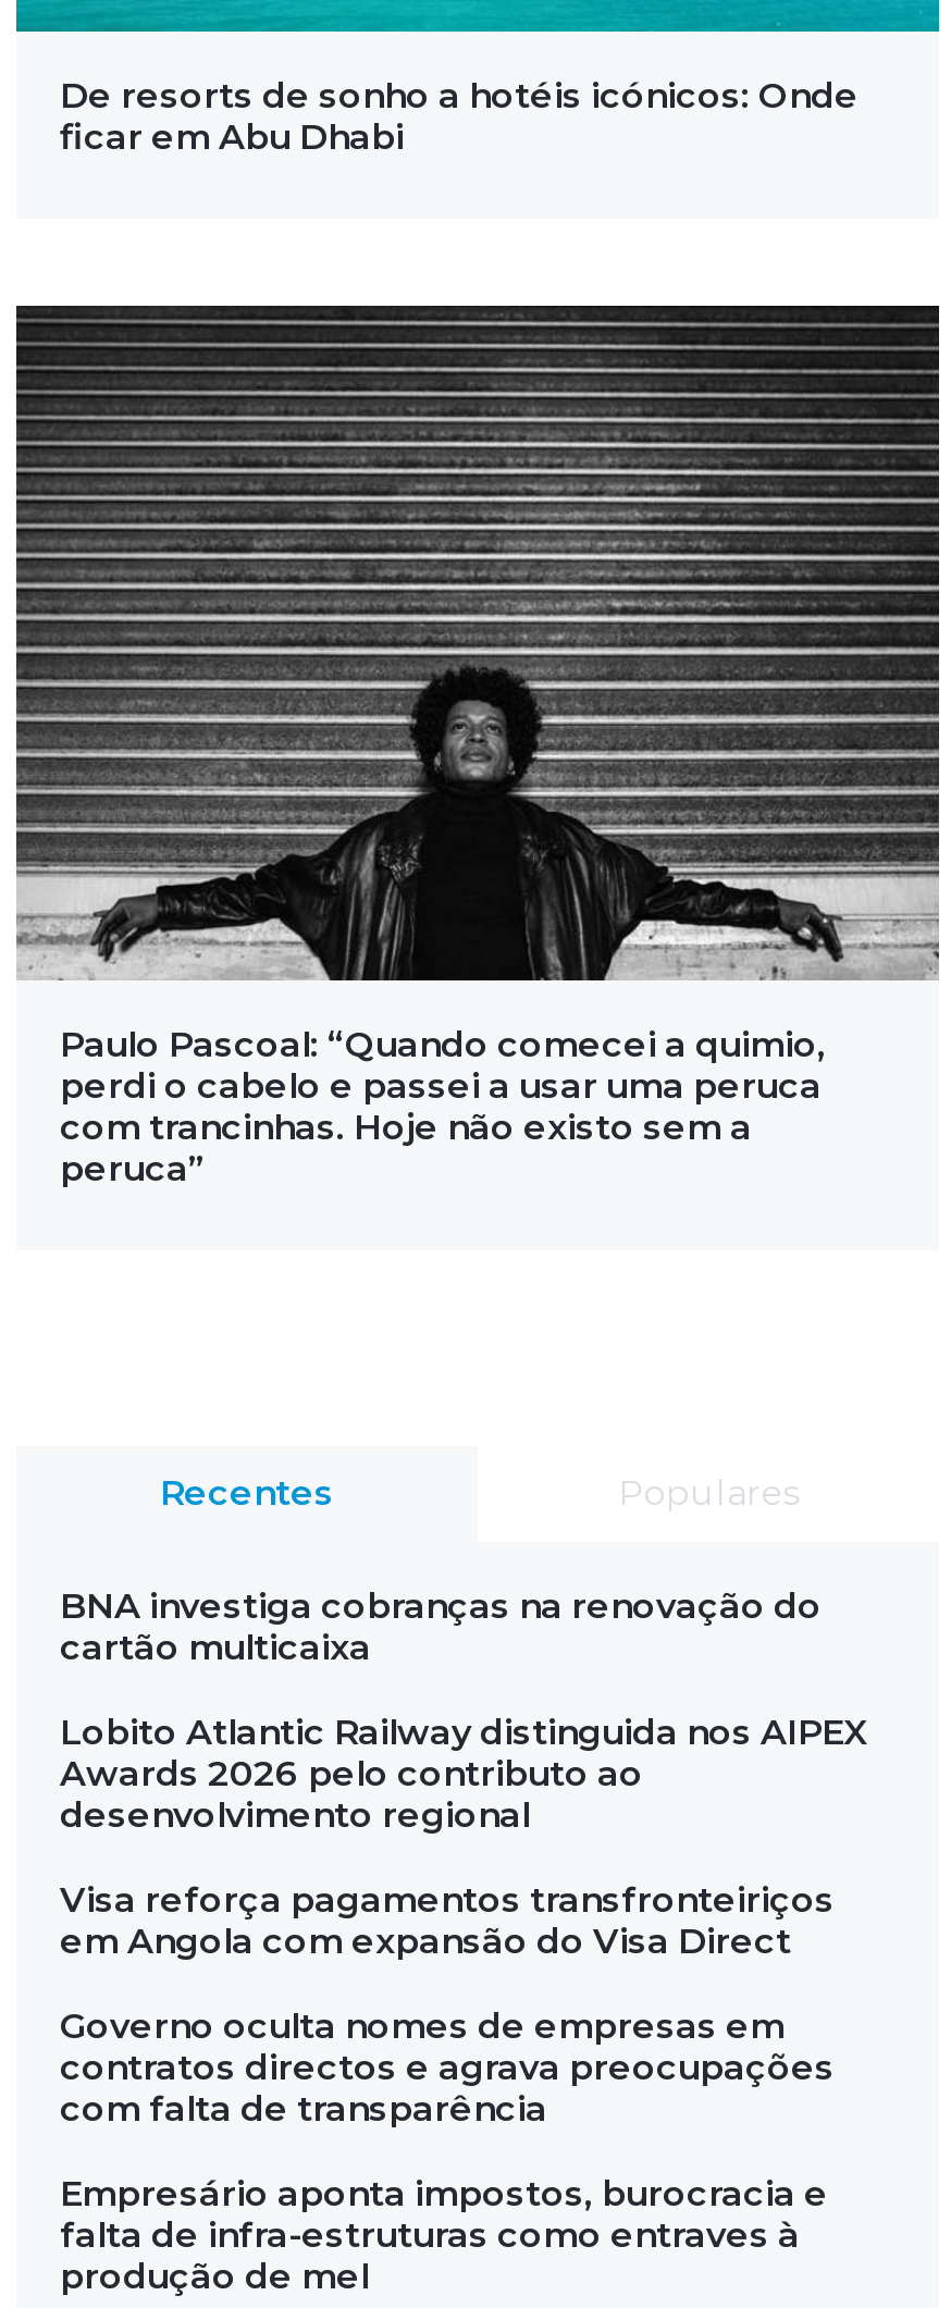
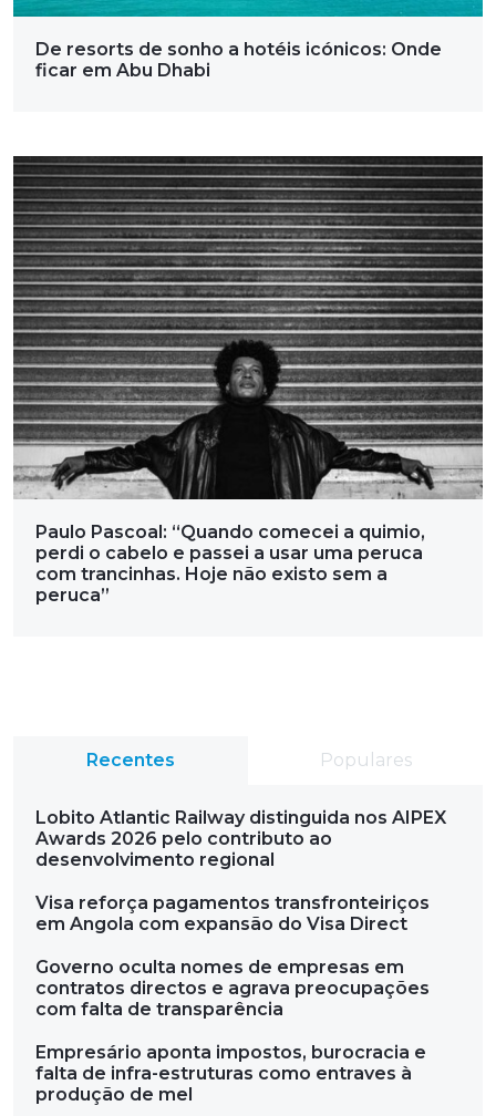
[60,1585,822,1668] BNA investiga cobranças na renovação do | cartão multicaixa -> none

